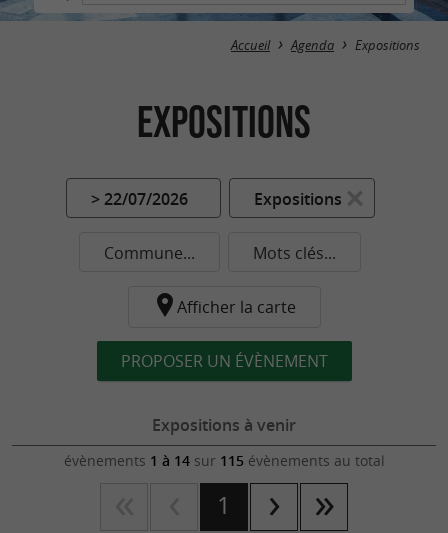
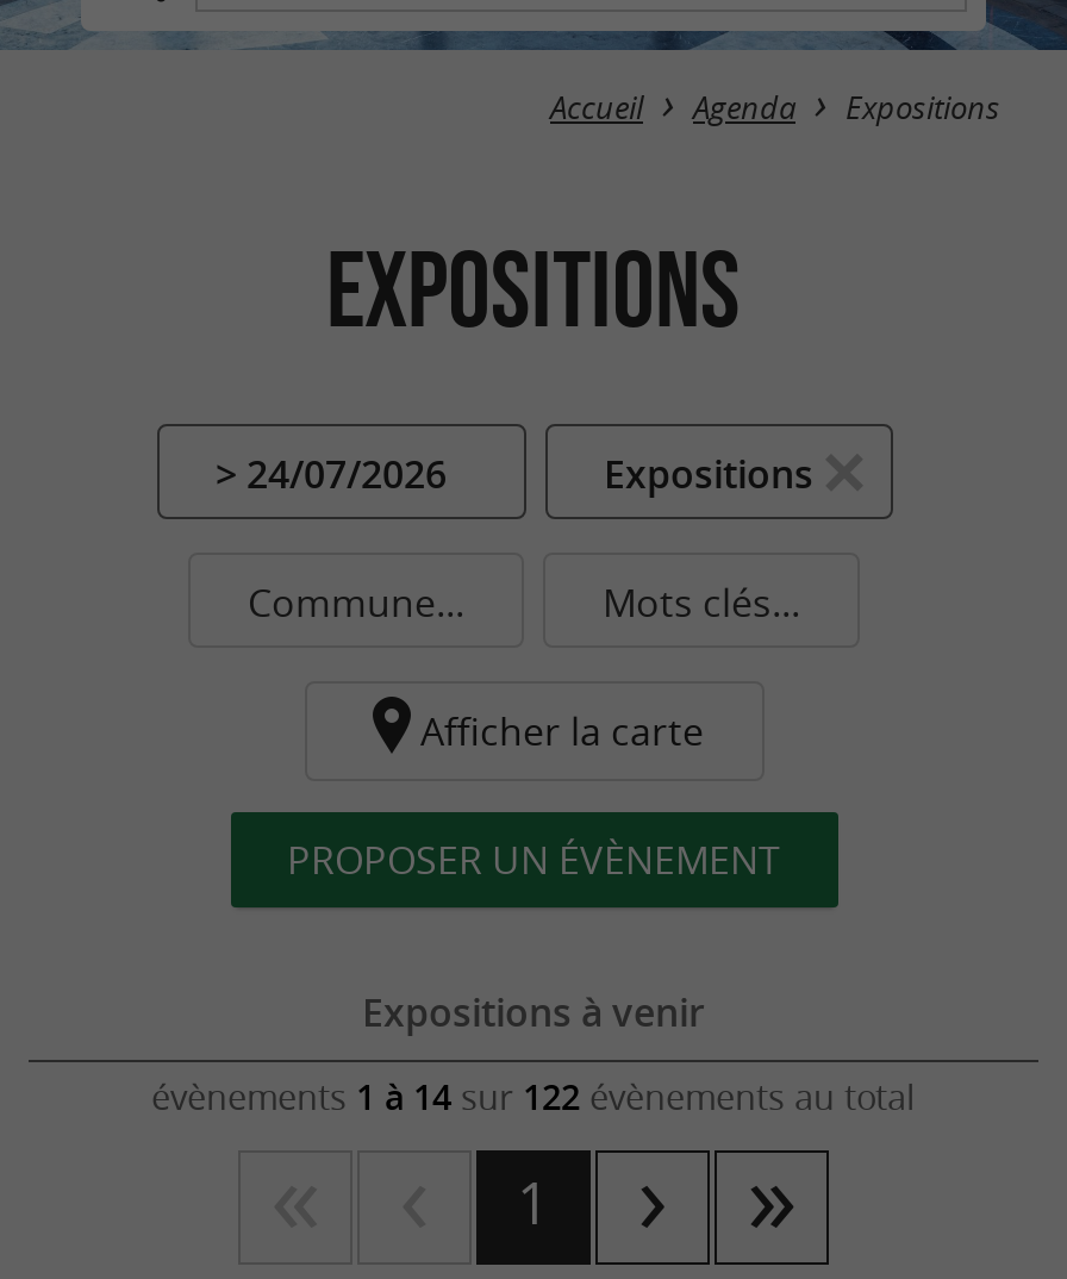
[90,188,187,210] > 22/07/2026 -> [216,448,447,500] > 24/07/2026
[63,451,384,470] évènements 1 à 14 sur 115 évènements au total -> [151,1074,916,1119] évènements 1 à 14 sur 122 évènements au total

